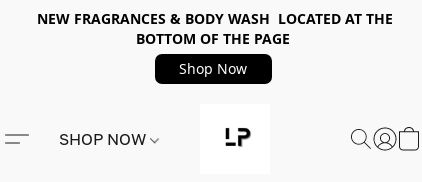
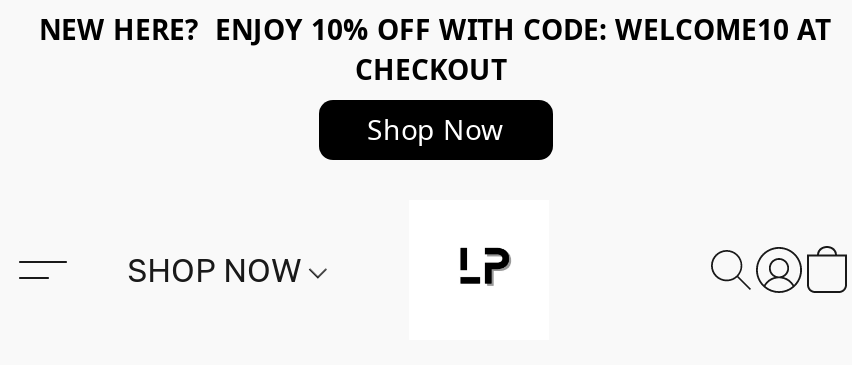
[33,9,393,48] NEW FRAGRANCES & BODY WASH LOCATED AT THE | BOTTOM OF THE PAGE -> [39,10,831,88] NEW HERE? ENJOY 10% OFF WITH CODE: WELCOME10 AT | CHECKOUT

